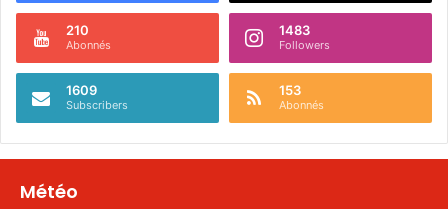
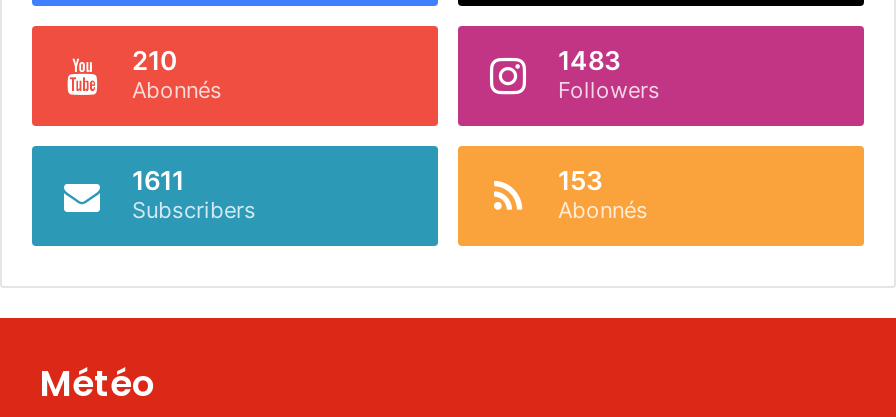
[66,82,97,98] 1609 -> [132,164,184,196] 1611

